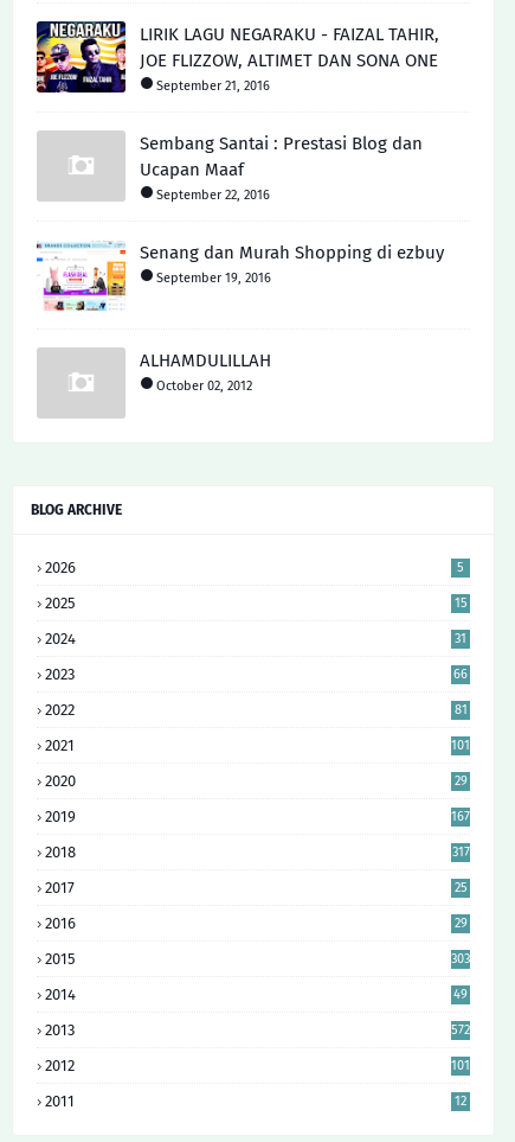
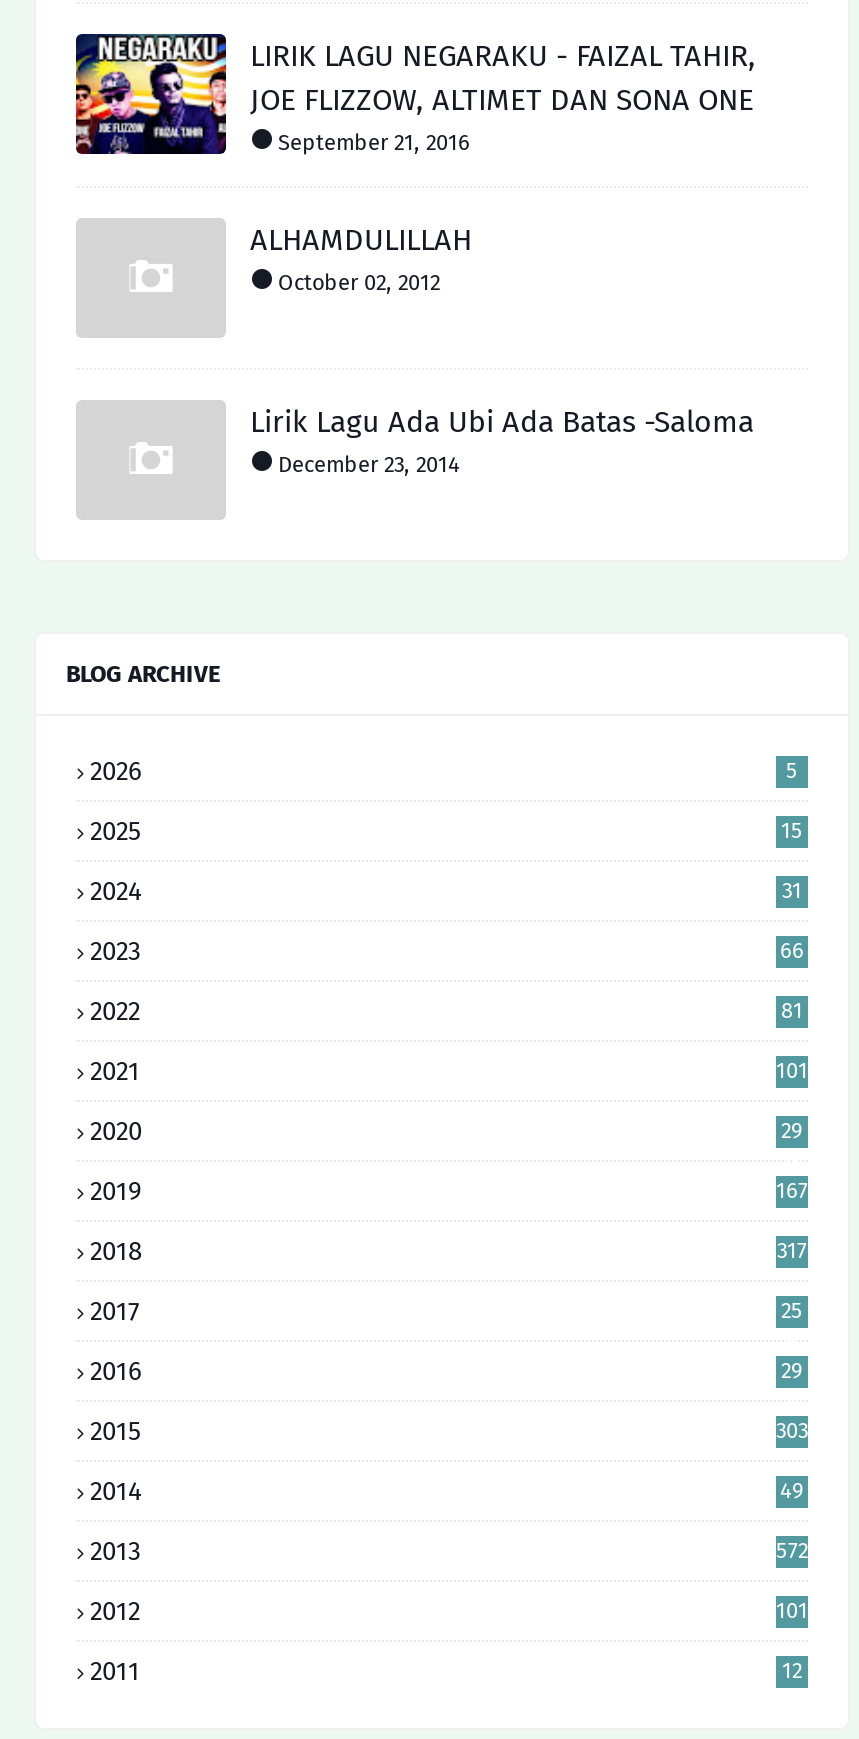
[36,133,444,312] [image] | Sembang Santai : Prestasi Blog dan | Ucapan Maaf | September 22, 2016 | Senang dan Murah Shopping di ezbuy | September 19, 2016 -> none
moved [140,350,271,393] -> [250,222,472,296]: ALHAMDULILLAH | October 02, 2012
none -> [250,404,754,478] Lirik Lagu Ada Ubi Ada Batas -Saloma | December 23, 2014

